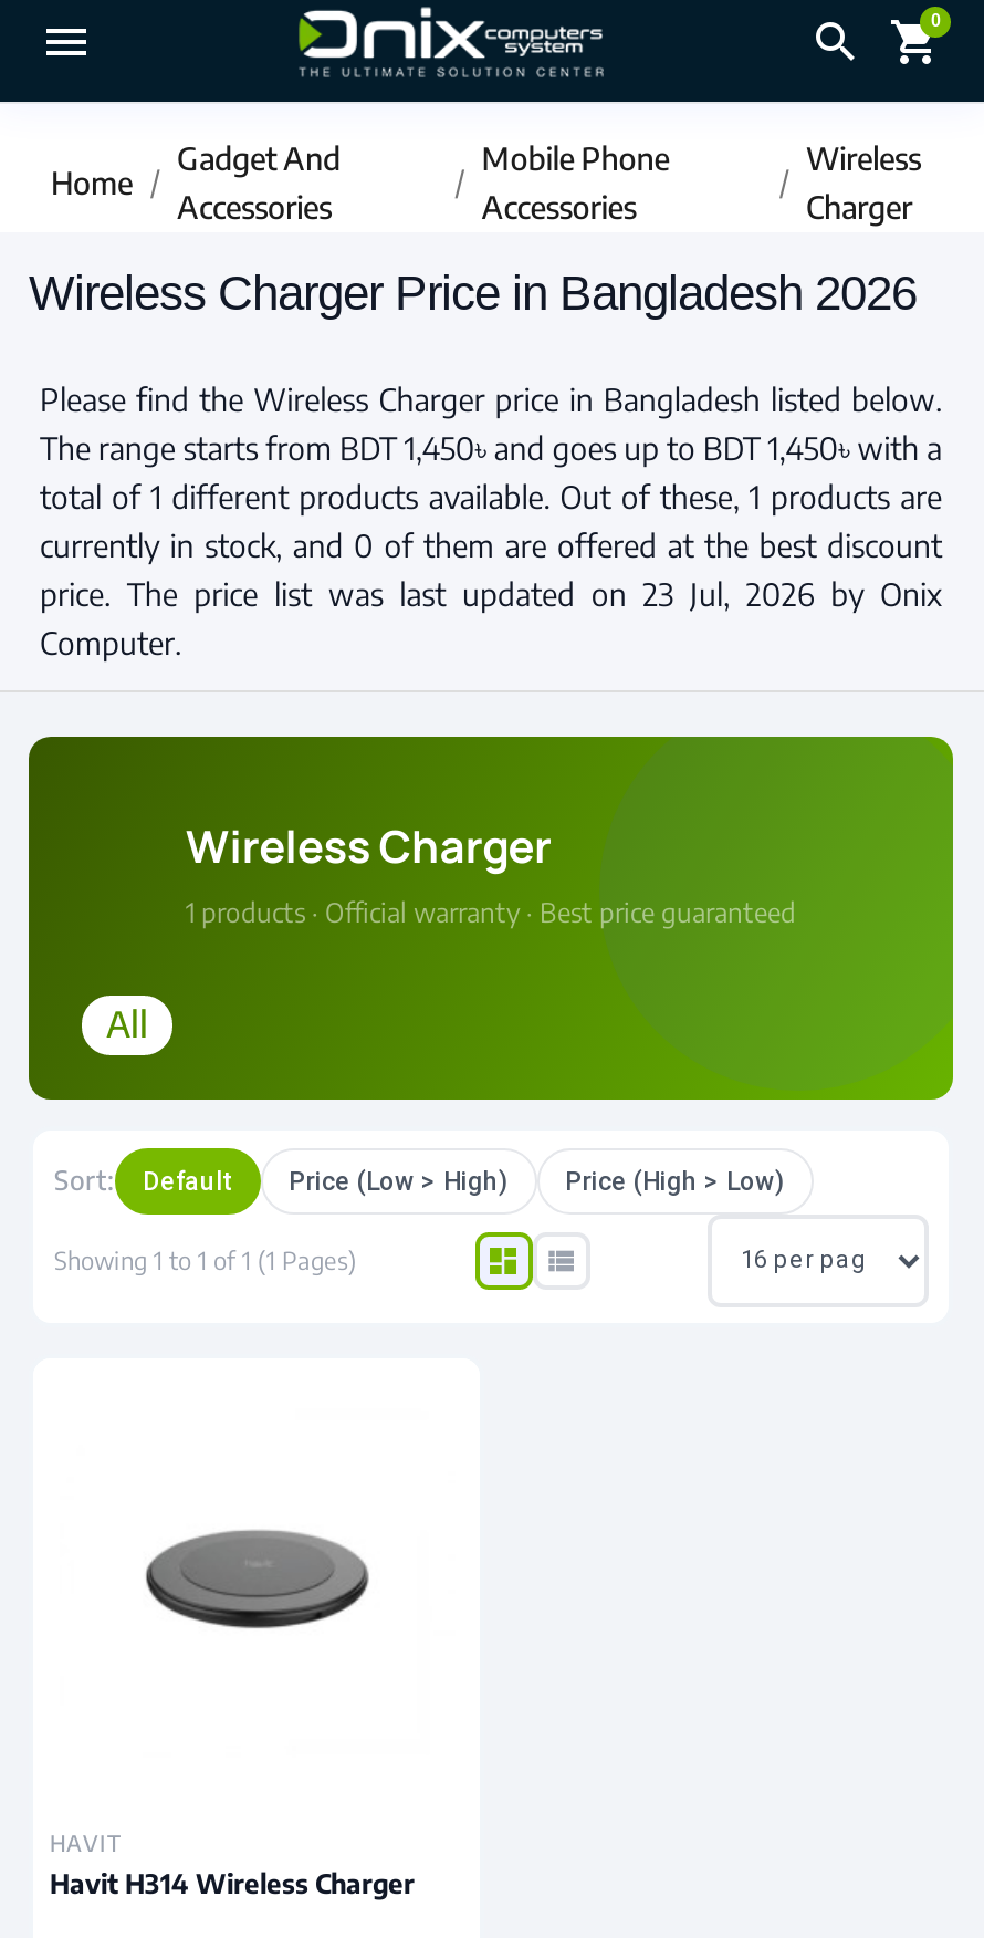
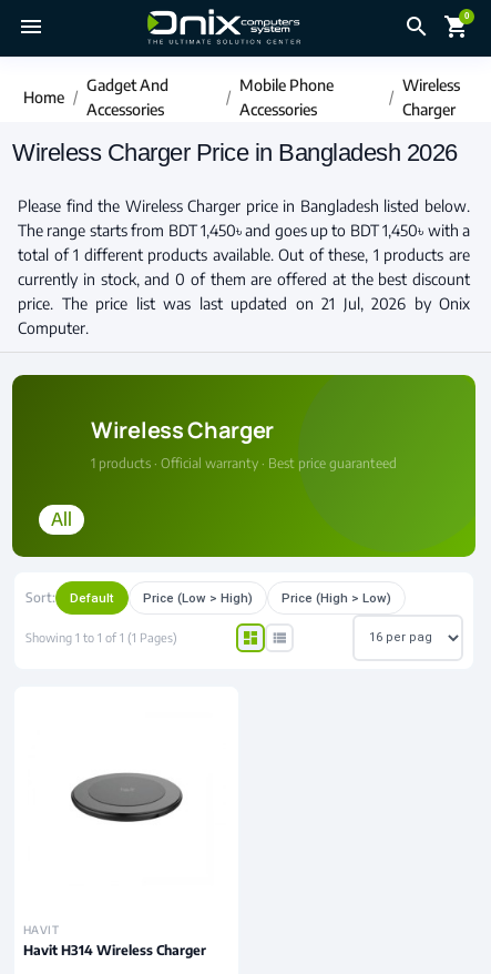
[40,575,942,613] price. The price list was last updated on 23 Jul, 2026 by Onix -> [18,294,470,313] price. The price list was last updated on 21 Jul, 2026 by Onix

